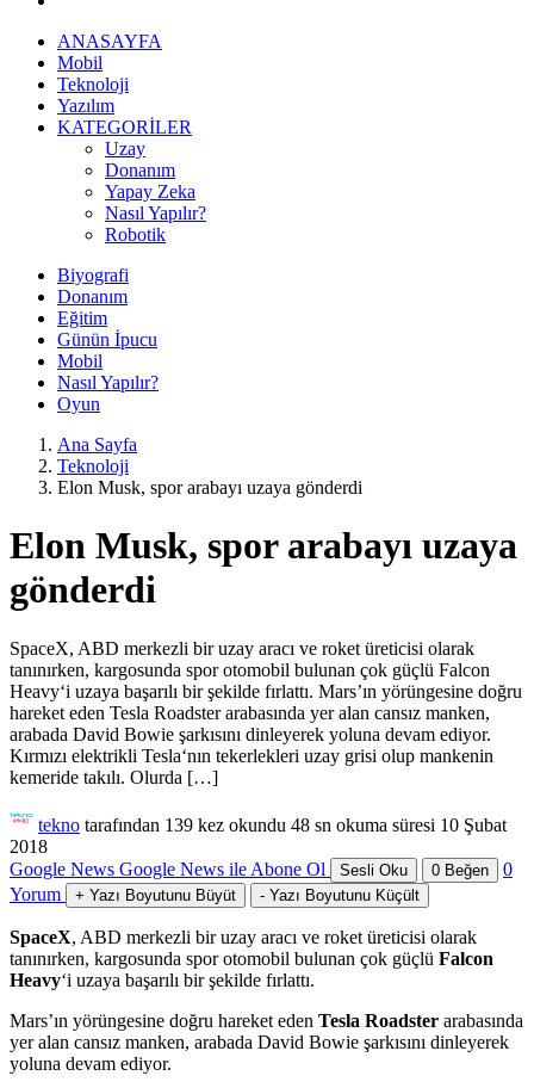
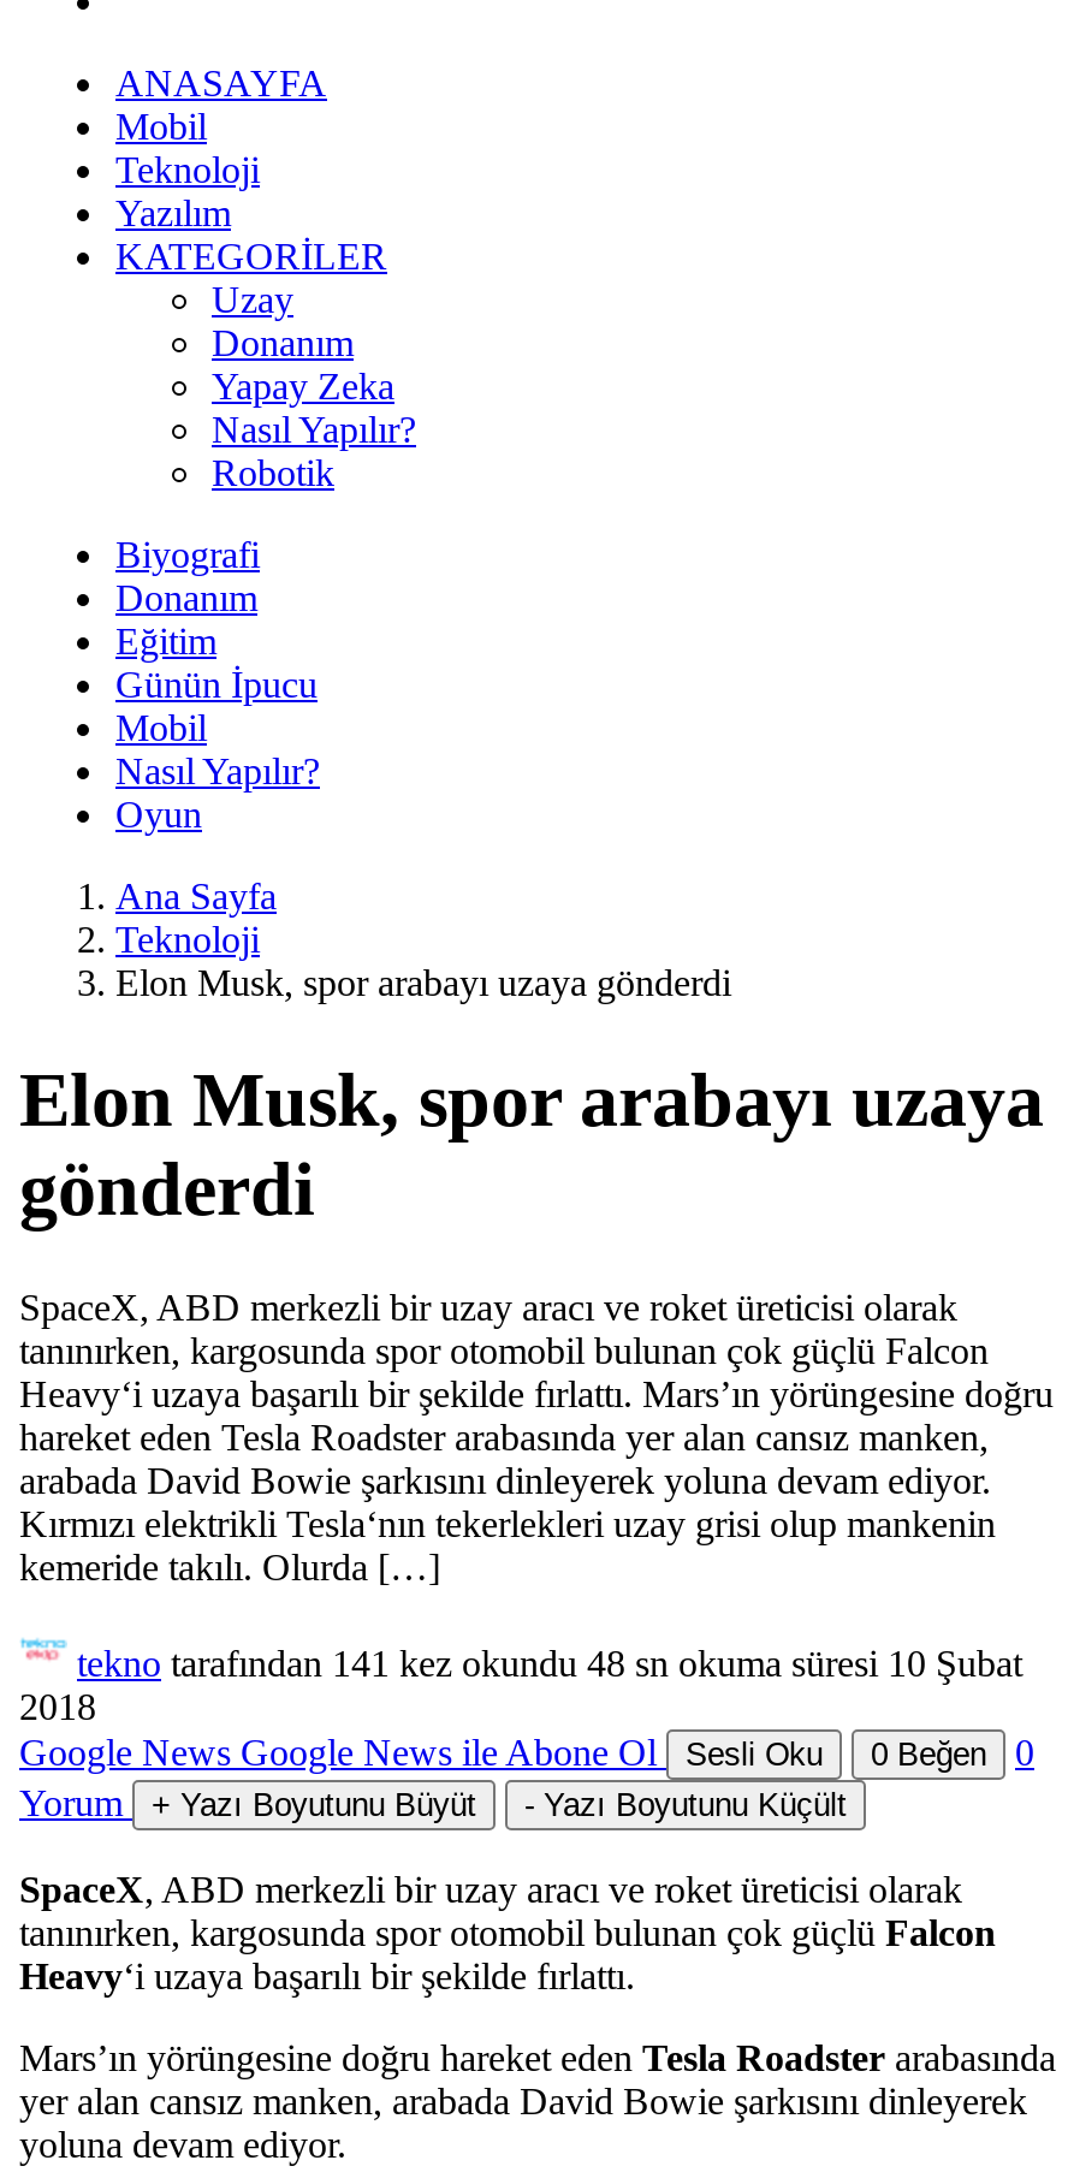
[38,815,507,835] tekno tarafından 139 kez okundu 48 sn okuma süresi 10 Şubat -> [77,1643,1022,1683] tekno tarafından 141 kez okundu 48 sn okuma süresi 10 Şubat

